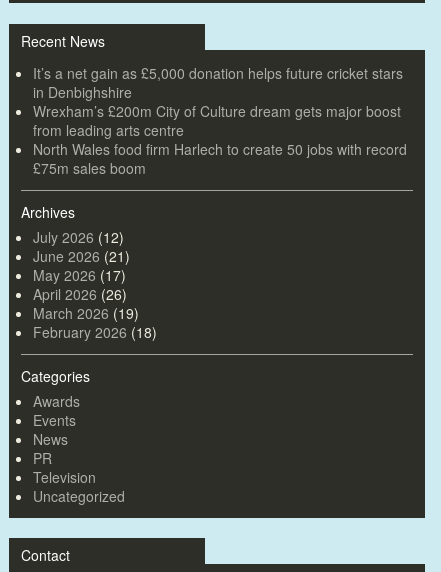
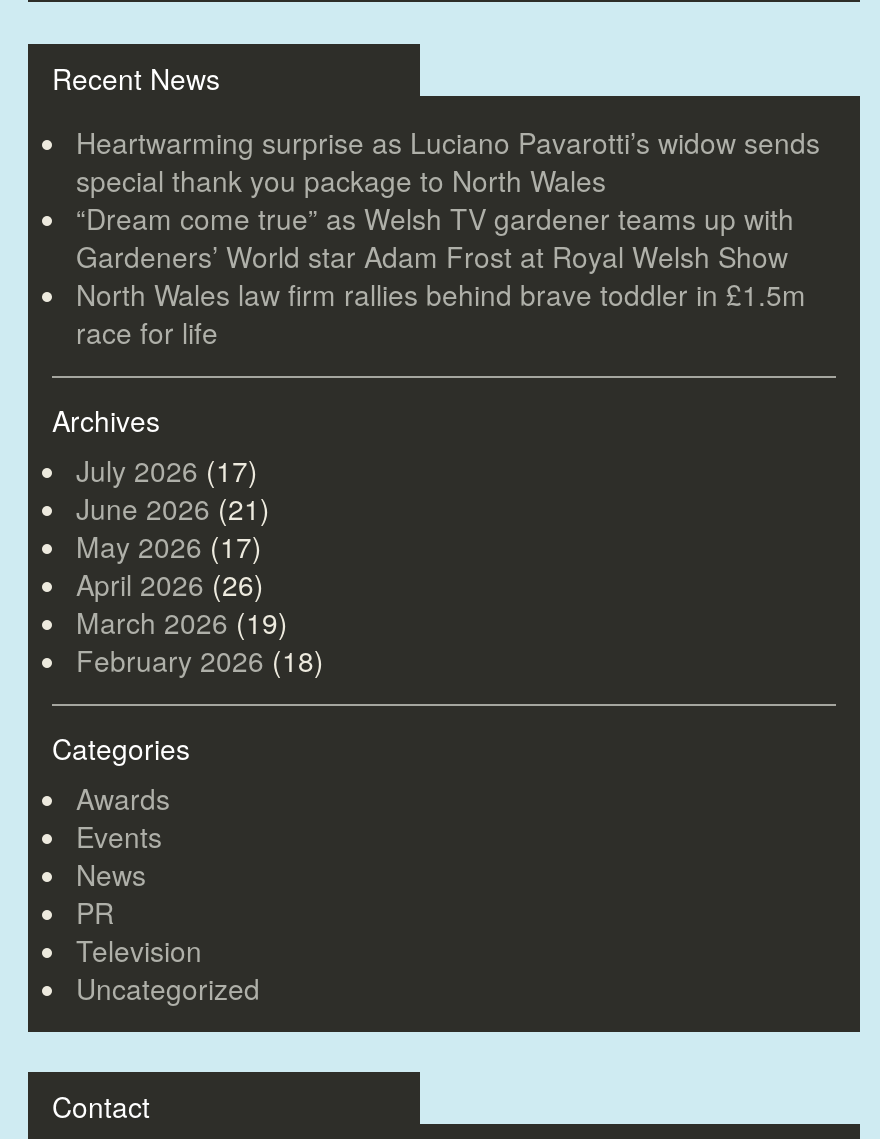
[33,63,407,178] It’s a net gain as £5,000 donation helps future cricket stars | in Denbighshire | Wrexham’s £200m City of Culture dream gets major boost | from leading arts centre | North Wales food firm Harlech to create 50 jobs with record | £75m sales boom -> [76,123,820,353] Heartwarming surprise as Luciano Pavarotti’s widow sends | special thank you package to North Wales | “Dream come true” as Welsh TV gardener teams up with | Gardeners’ World star Adam Frost at Royal Welsh Show | North Wales law firm rallies behind brave toddler in £1.5m | race for life
[33,227,124,247] July 2026 (12) -> [76,451,258,491] July 2026 (17)

